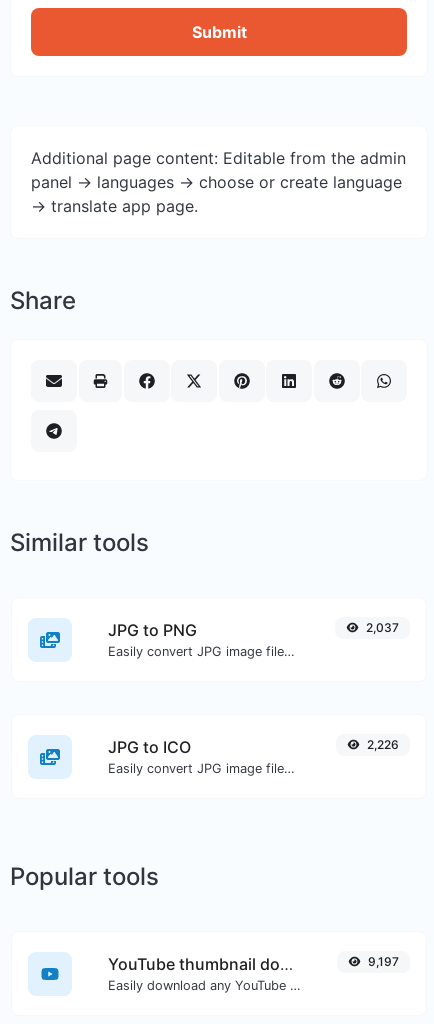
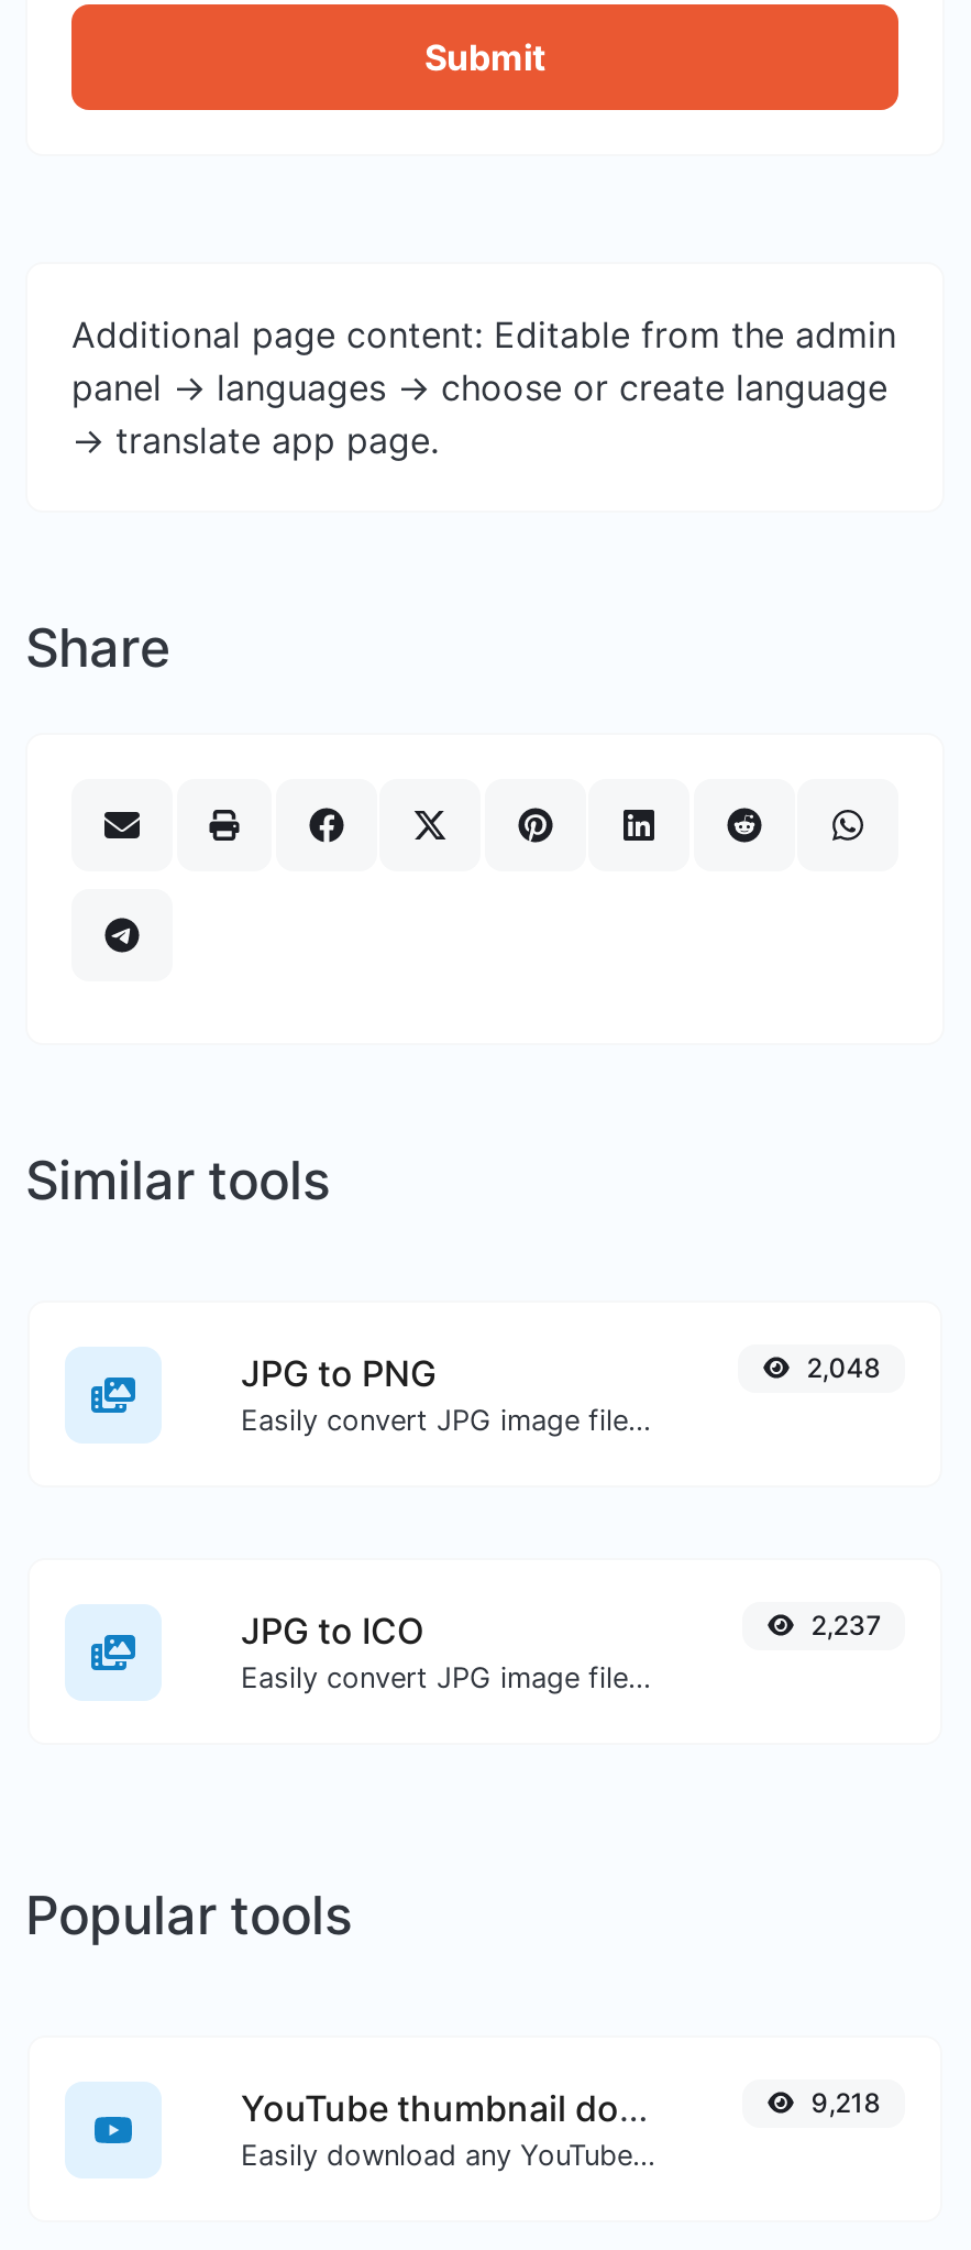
[363,620,399,635] 2,037 -> [800,1351,881,1384] 2,048
[364,737,399,752] 2,226 -> [804,1609,881,1642] 2,237
[365,954,399,969] 9,197 -> [804,2086,881,2119] 9,218

